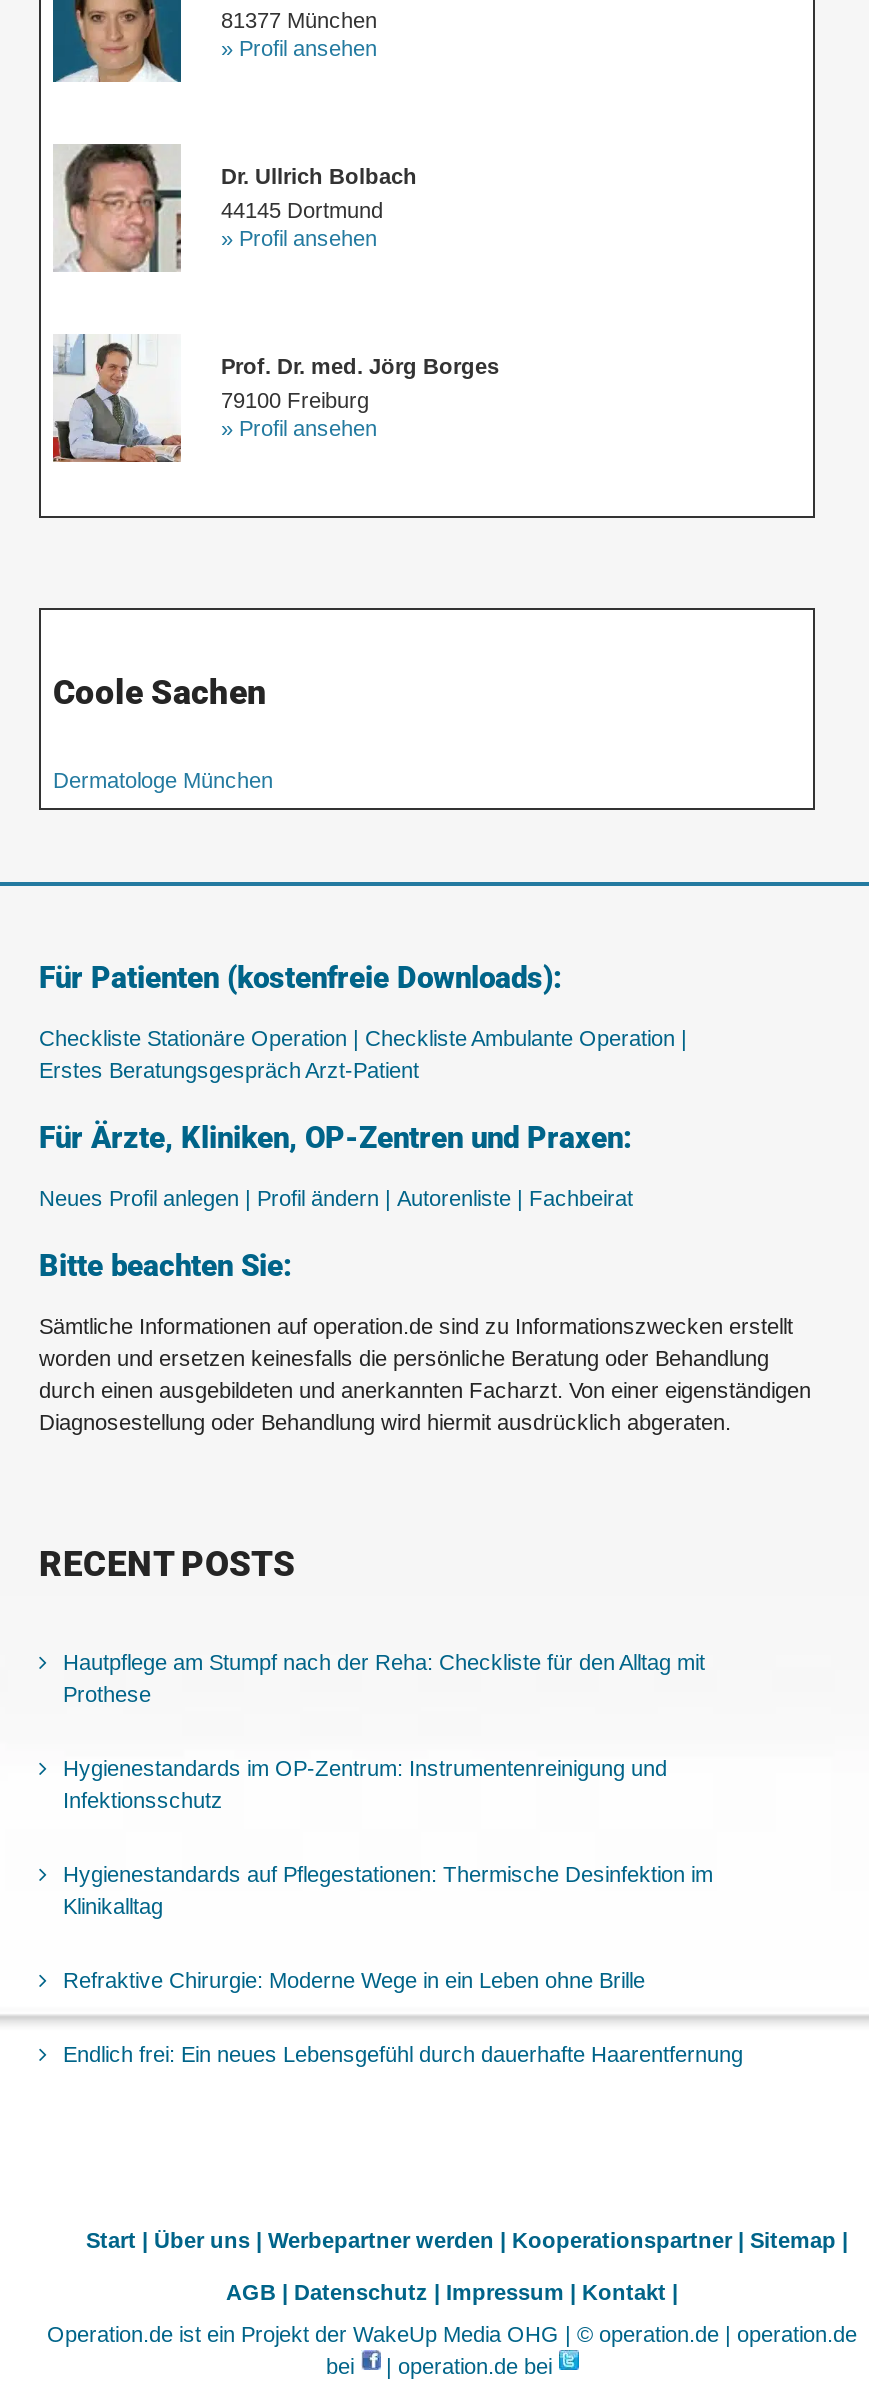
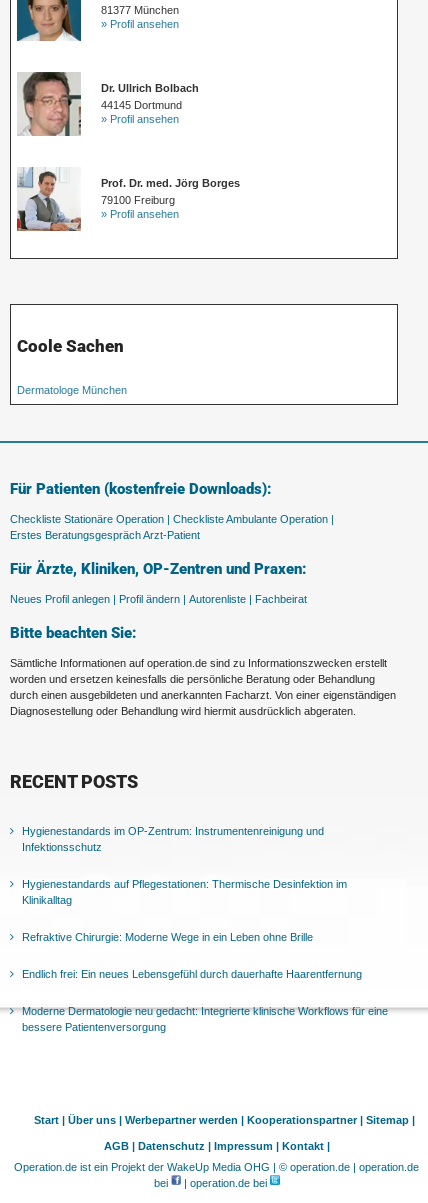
[63,1649,705,1705] Hautpflege am Stumpf nach der Reha: Checkliste für den Alltag mit | Prothese -> none
moved [63,1755,743,2065] -> [22,825,362,980]: Hygienestandards im OP-Zentrum: Instrumentenreinigung und | Infektionsschutz | Hygienestandards auf Pflegestationen: Thermische Desinfektion im | Klinikalltag | Refraktive Chirurgie: Moderne Wege in ein Leben ohne Brille | Endlich frei: Ein neues Lebensgefühl durch dauerhafte Haarentfernung
none -> [22,1005,388,1033] Moderne Dermatologie neu gedacht: Integrierte klinische Workflows für eine | bessere Patientenversorgung

